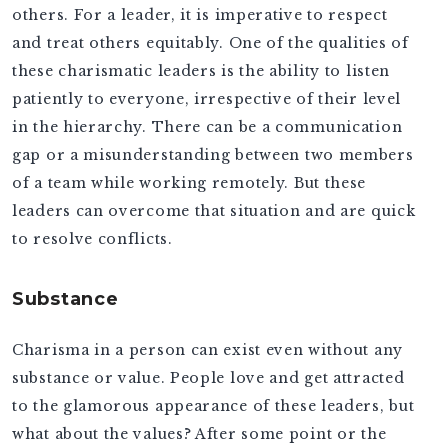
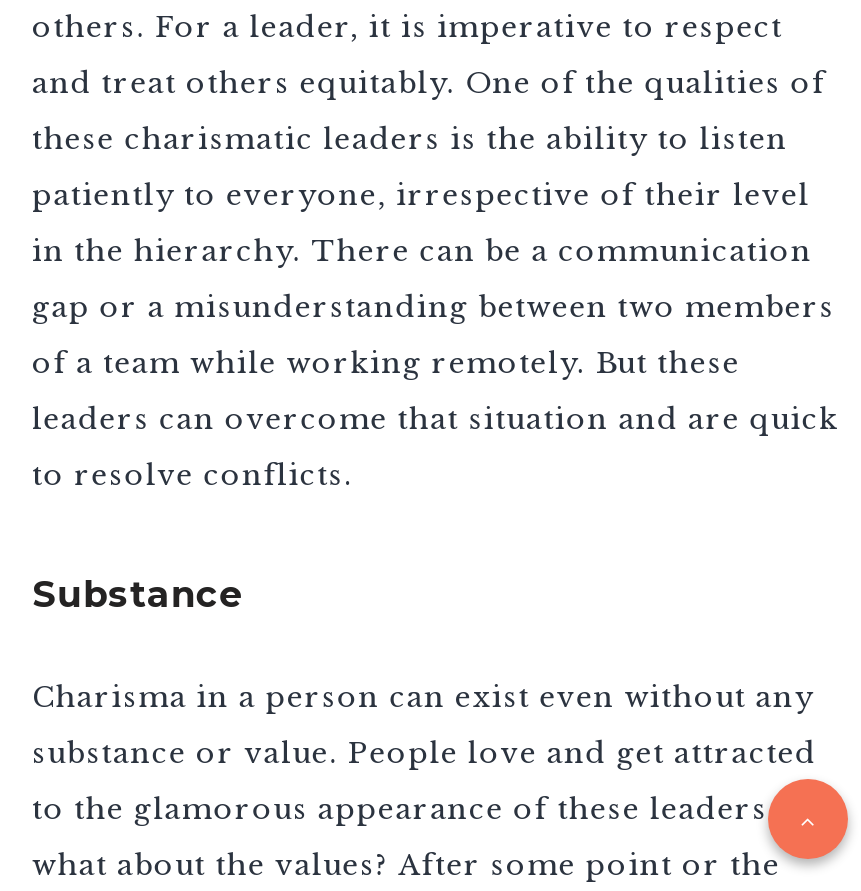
[379,402,421,435] [image] -> [764,777,852,869] [image]

